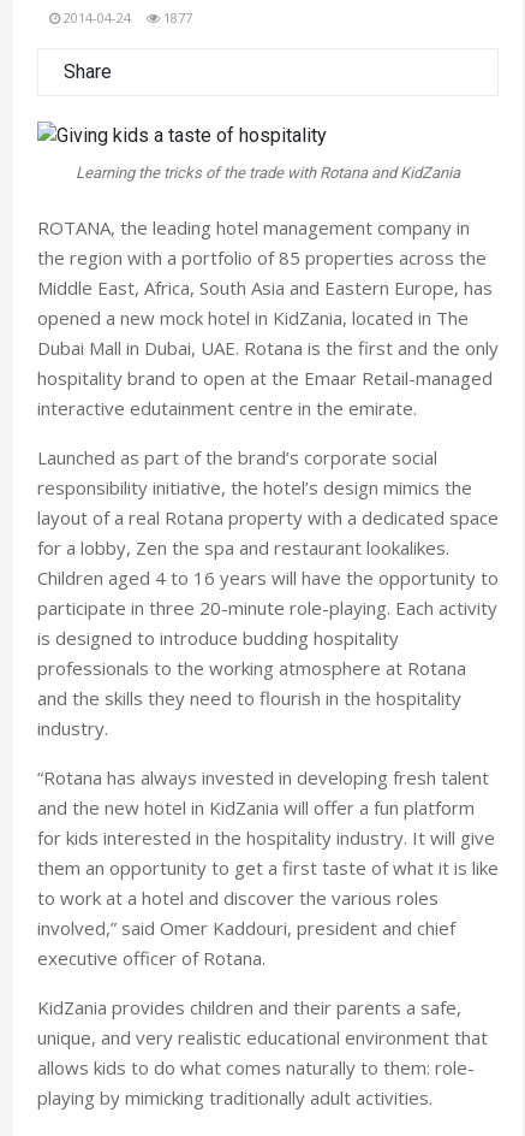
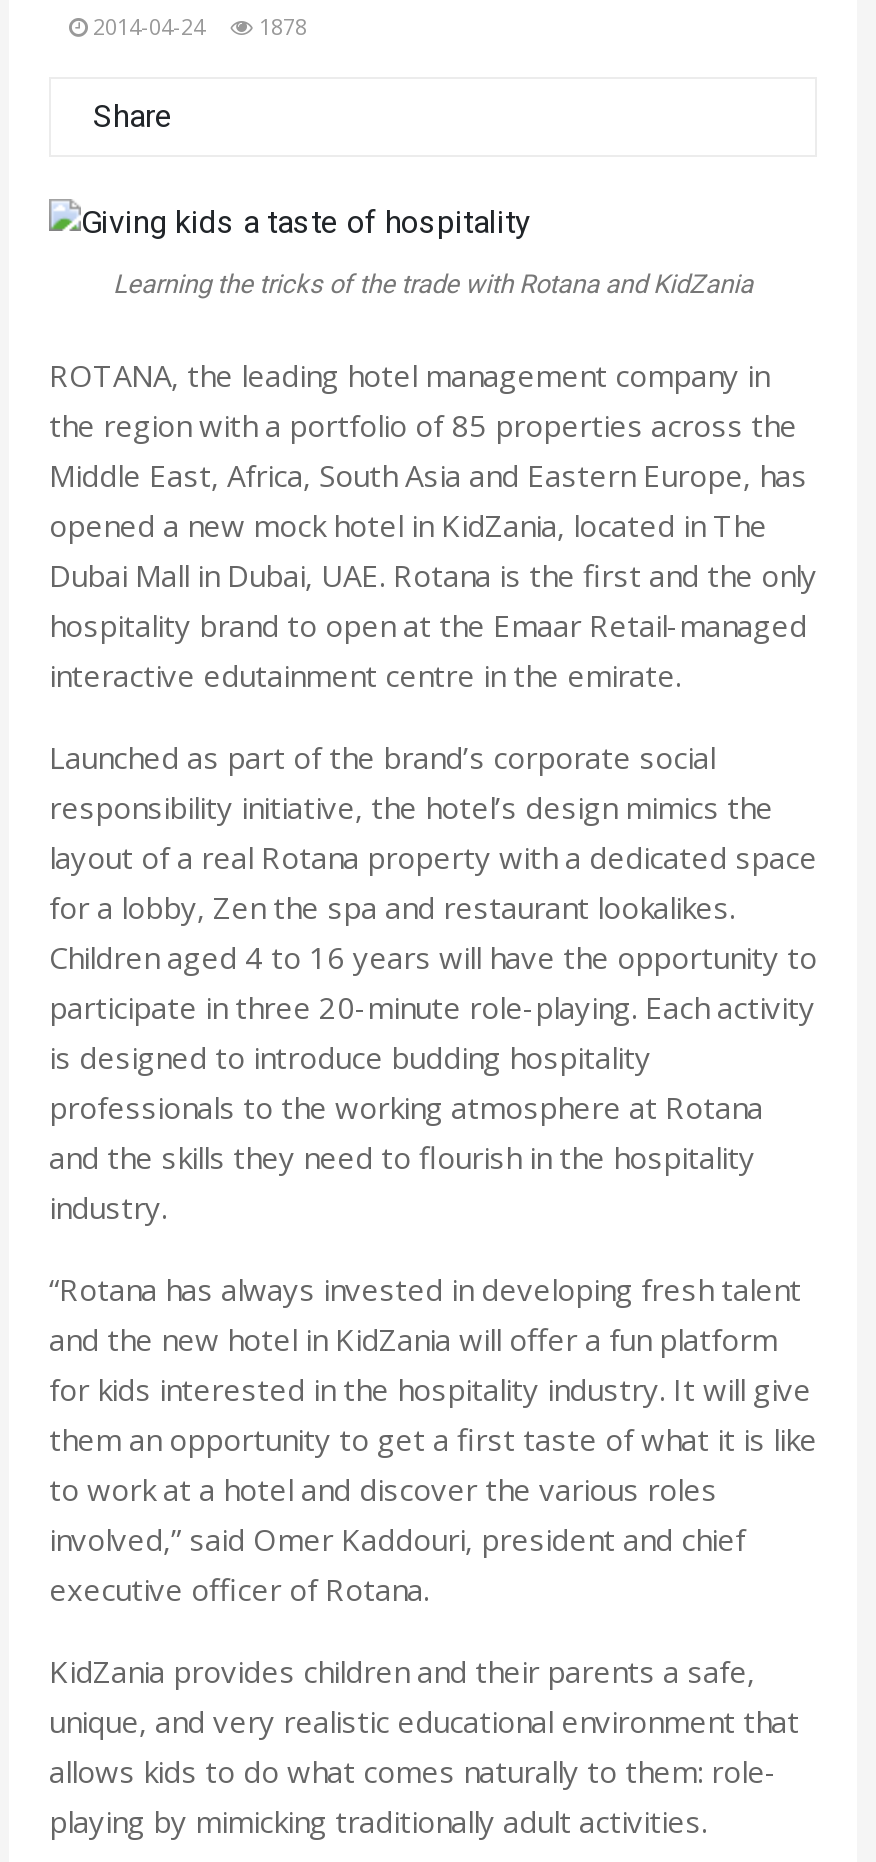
[64,8,192,26] 2014-04-24 1877 -> [93,11,307,41] 2014-04-24 1878

